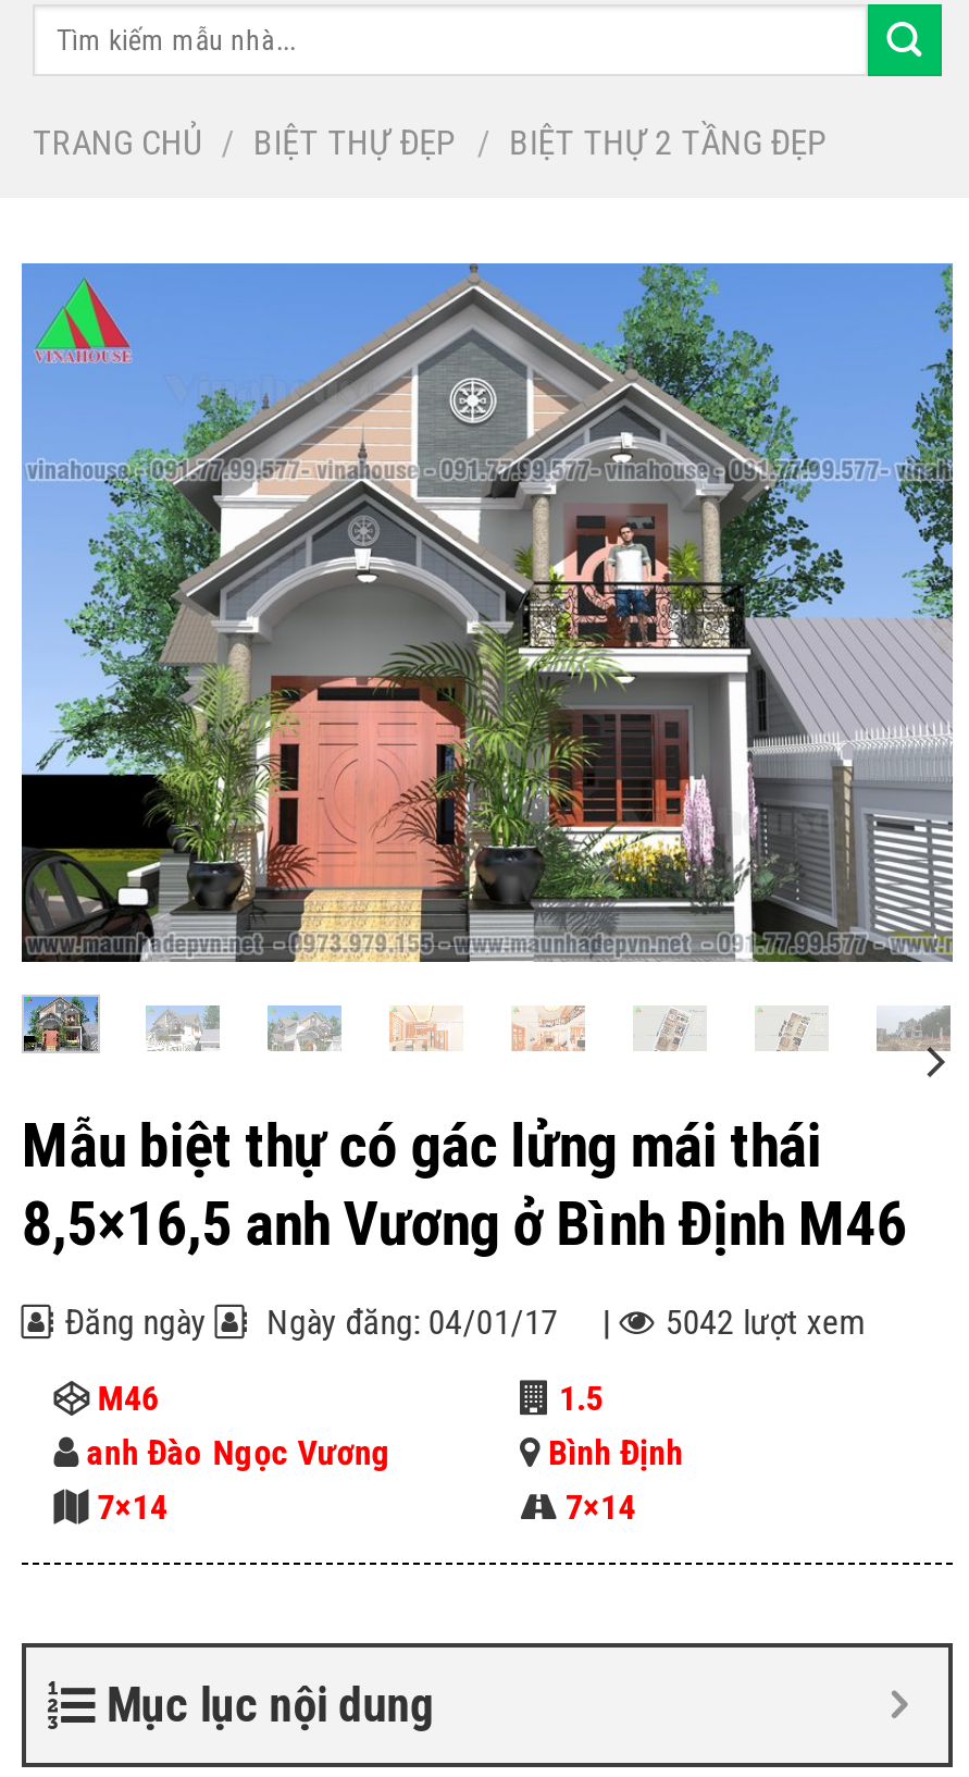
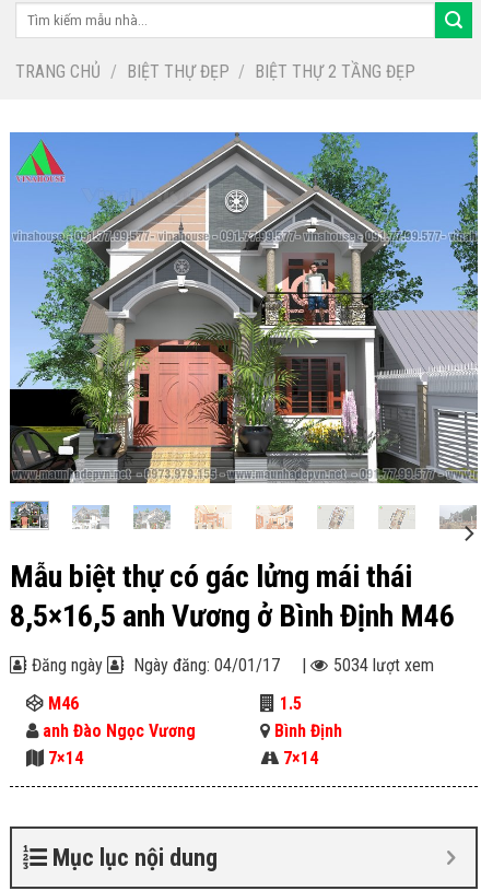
[665,1302,865,1344] 5042 lượt xem -> [333,655,434,675] 5034 lượt xem

